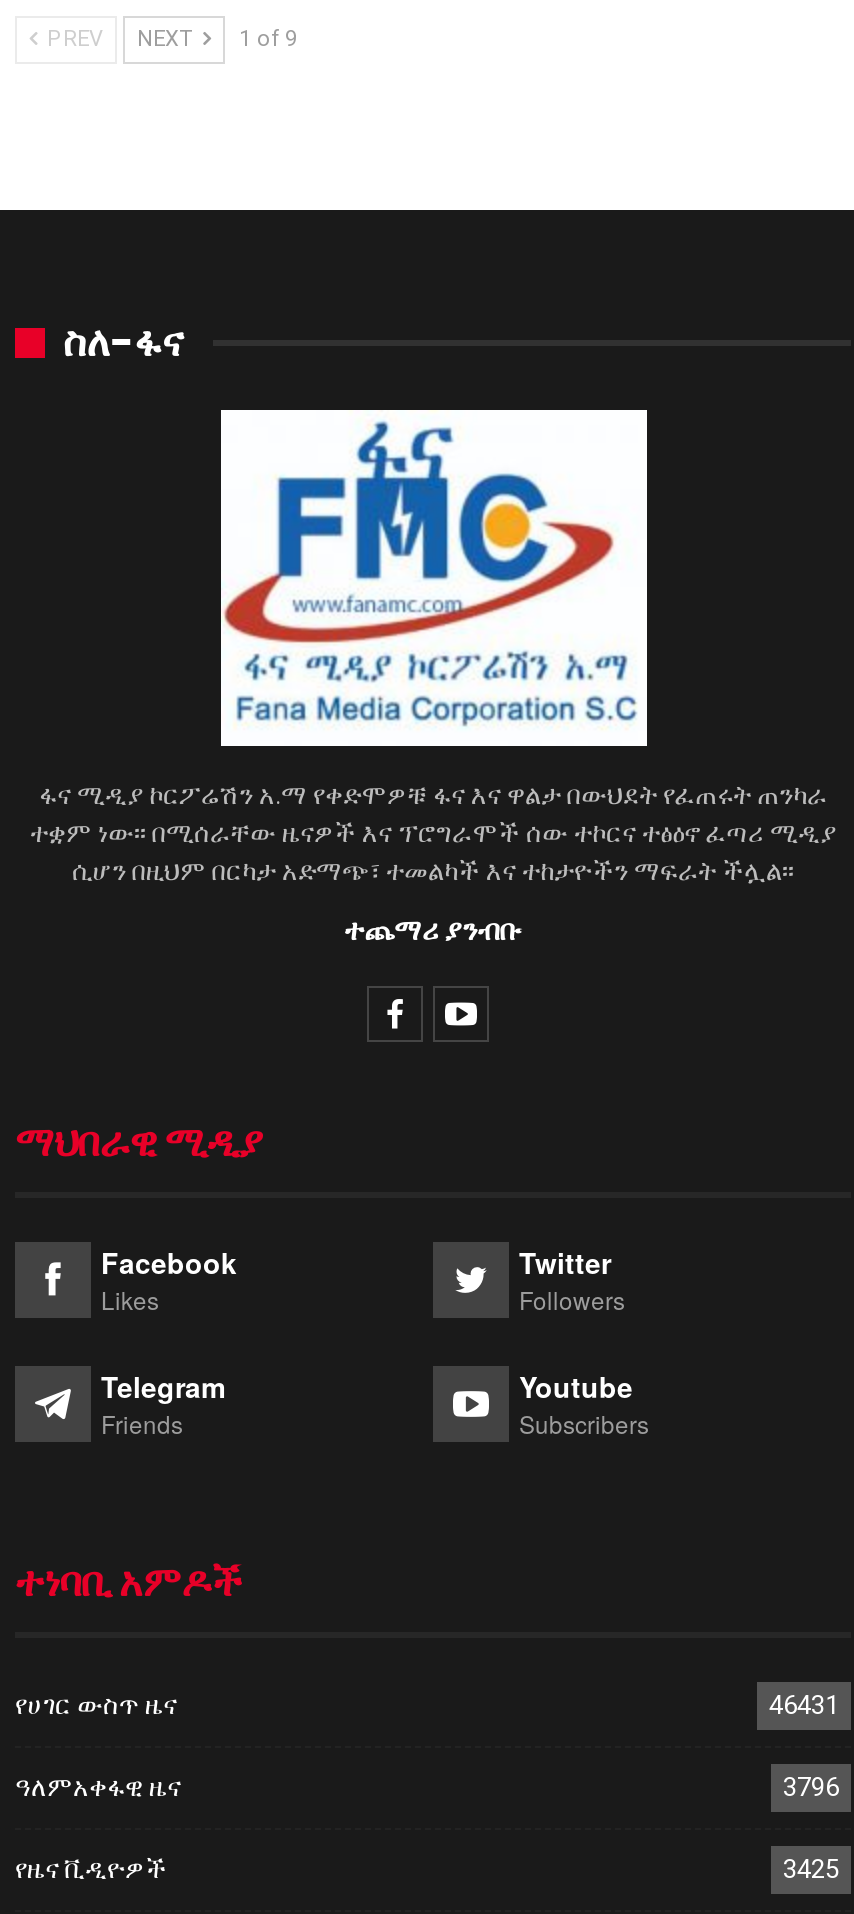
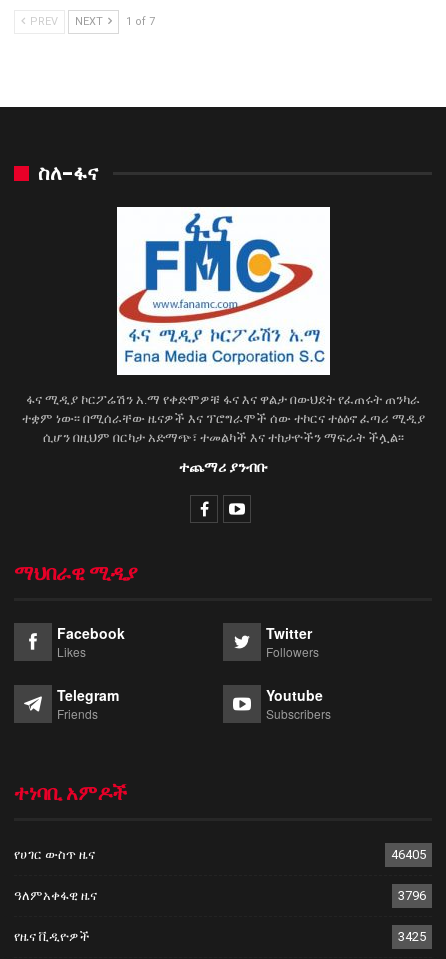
[41,26,297,52] PREV NEXT 1 of 9 -> [27,15,155,28] PREV NEXT 1 of 7
[769,1690,839,1720] 46431 -> [391,847,426,862] 46405

